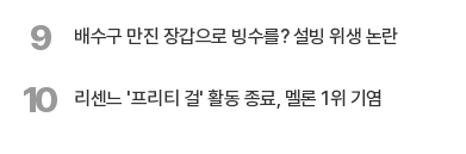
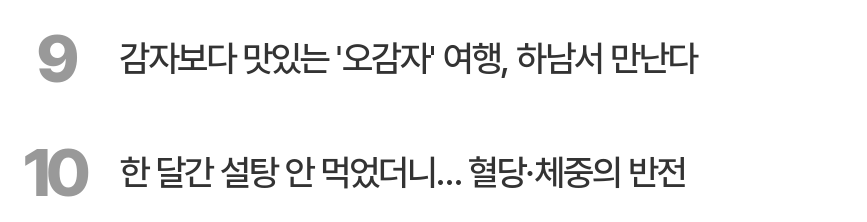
[74,25,397,48] 배수구 만진 장갑으로 빙수를? 설빙 위생 논란 -> [120,37,696,79] 감자보다 맛있는 '오감자' 여행, 하남서 만난다
[74,87,382,110] 리센느 '프리티 걸' 활동 종료, 멜론 1위 기염 -> [120,152,686,194] 한 달간 설탕 안 먹었더니… 혈당·체중의 반전

